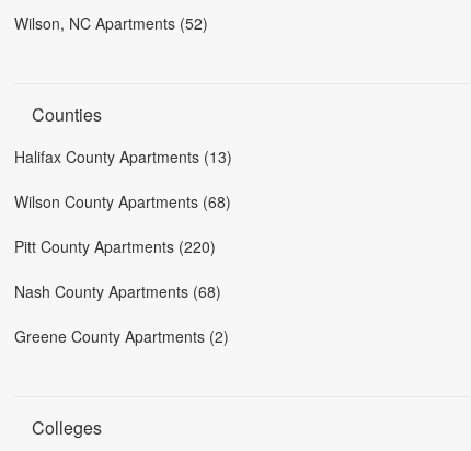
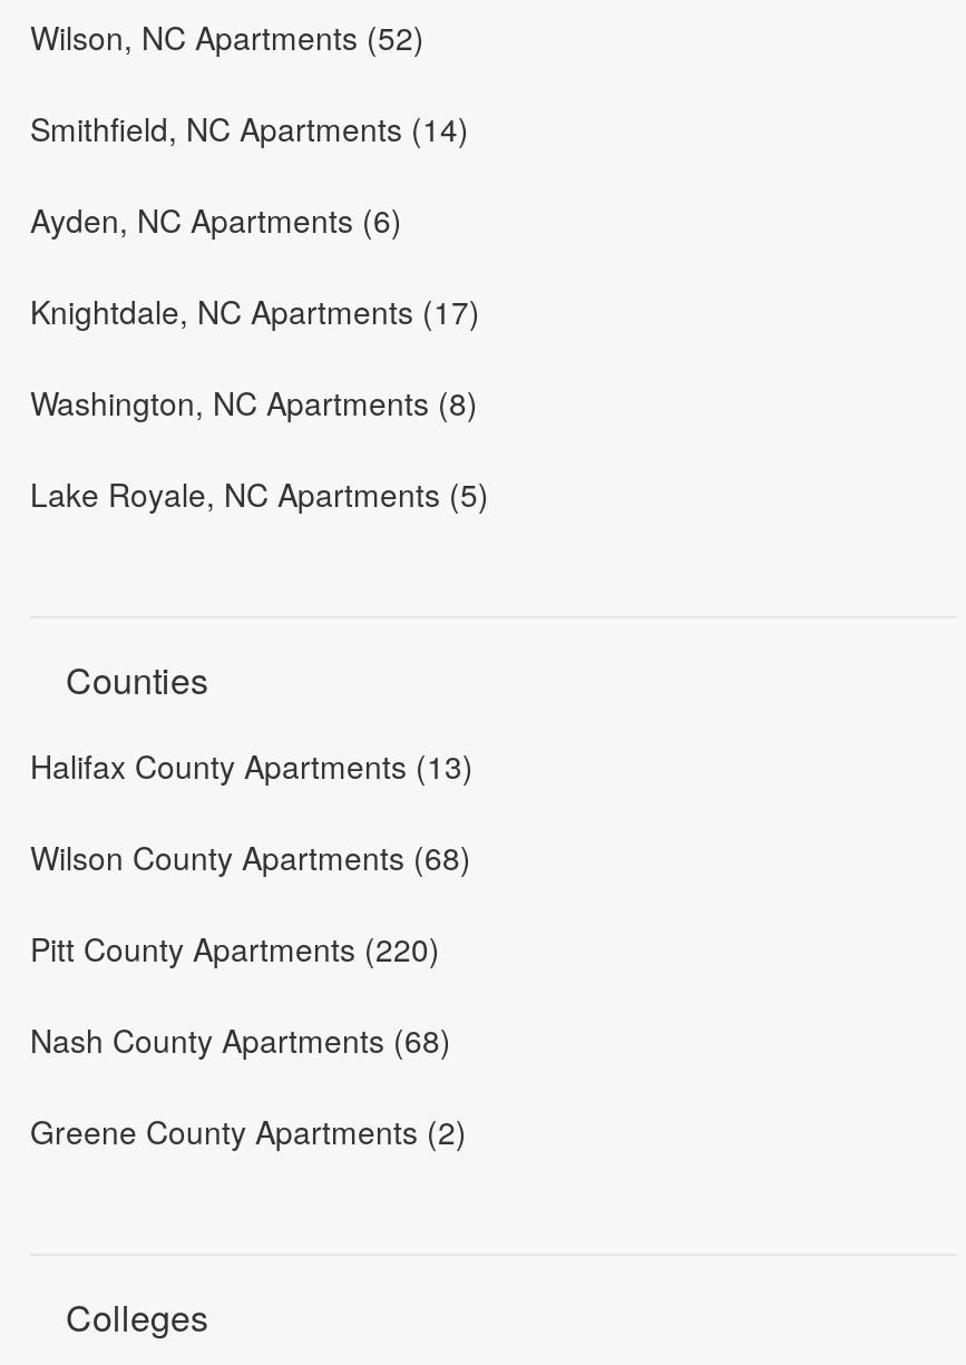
none -> [30,106,489,516] Smithfield, NC Apartments (14) | Ayden, NC Apartments (6) | Knightdale, NC Apartments (17) | Washington, NC Apartments (8) | Lake Royale, NC Apartments (5)

